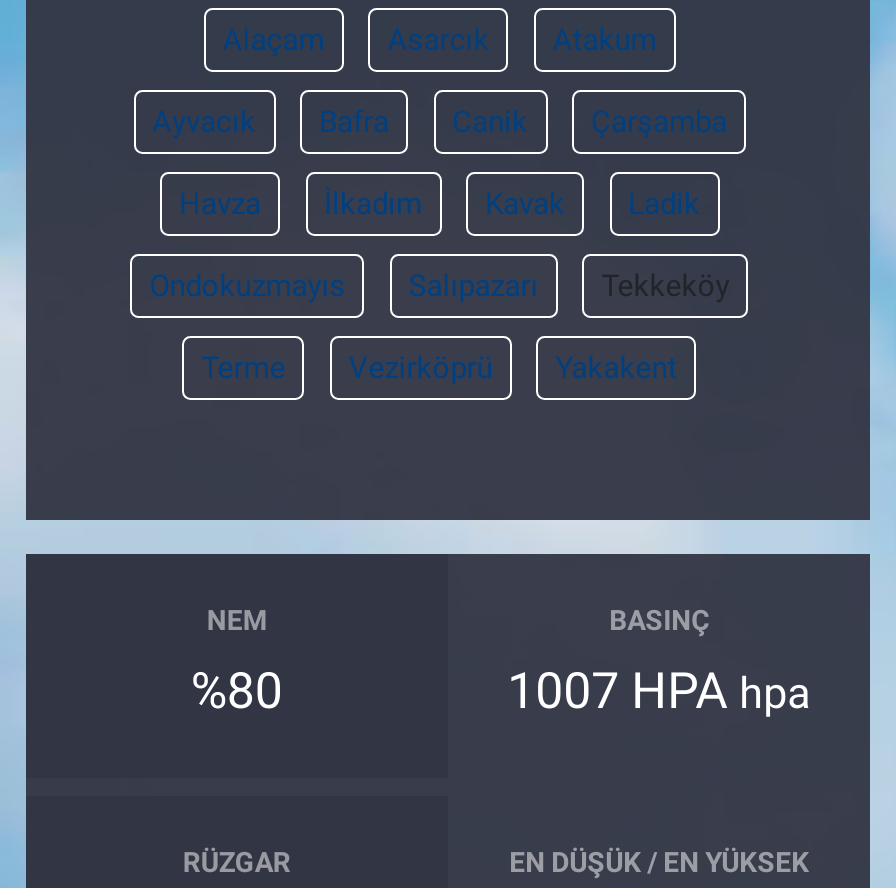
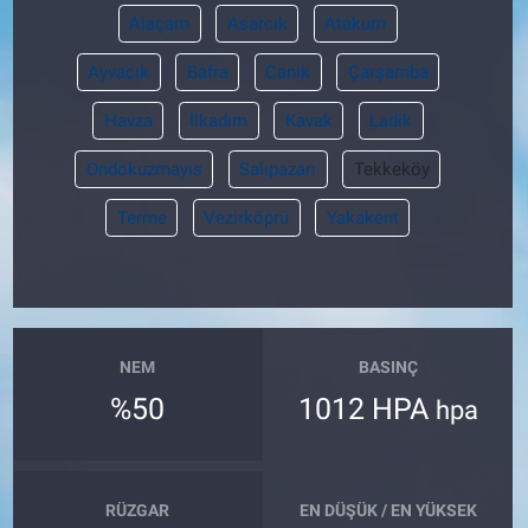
[191,661,283,719] %80 -> [111,391,165,426] %50
[507,661,811,719] 1007 HPA hpa -> [298,391,478,426] 1012 HPA hpa

